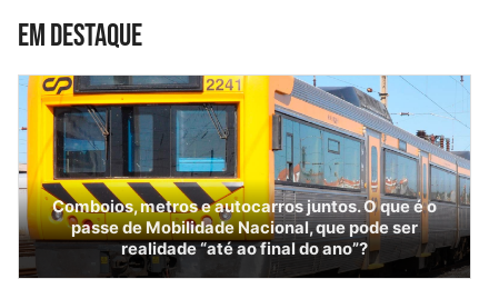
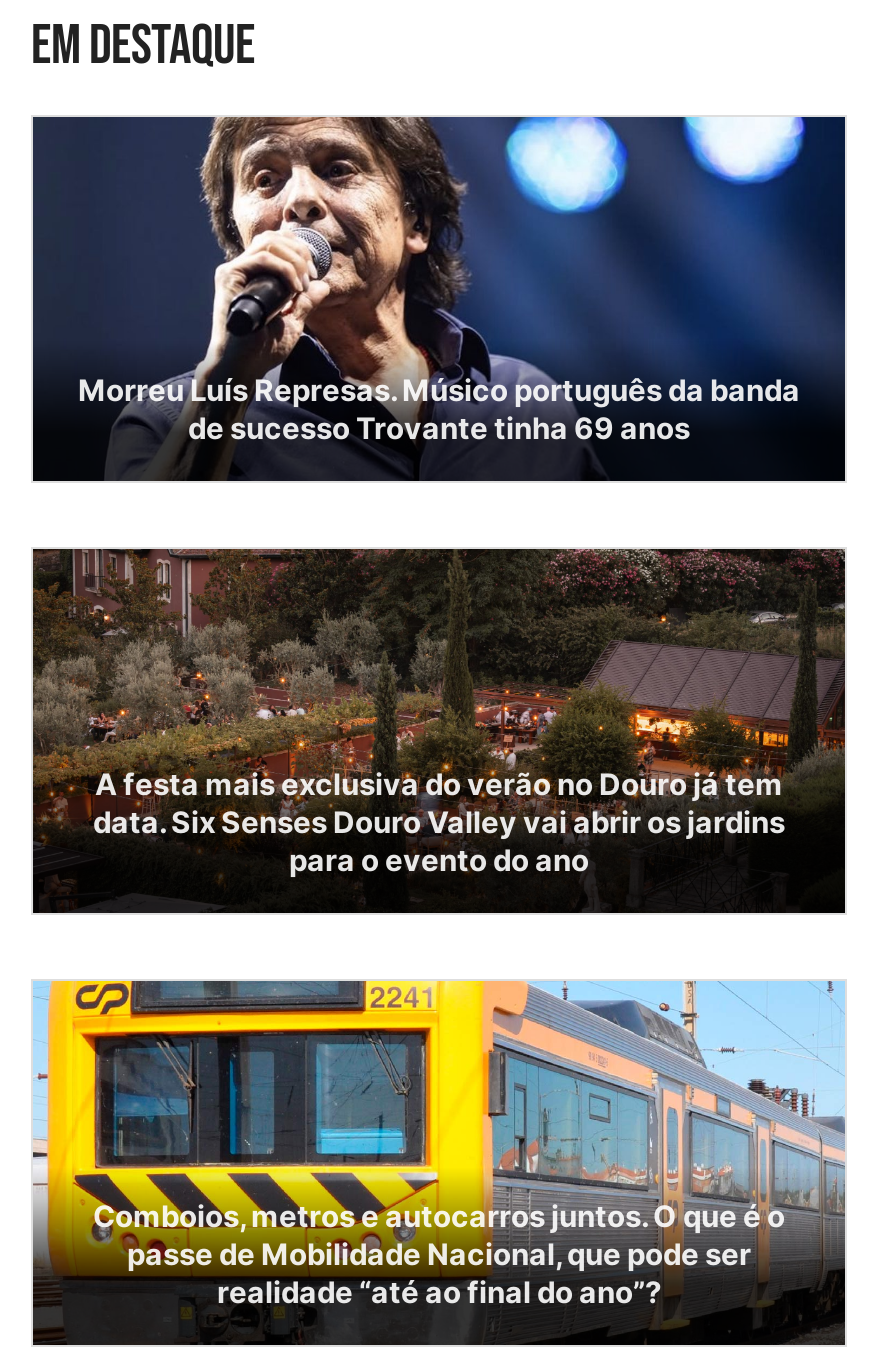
none -> [31,115,847,479] [image] | Morreu Luís Represas. Músico português da banda | de sucesso Trovante tinha 69 anos
none -> [31,547,847,915] [image] | A festa mais exclusiva do verão no Douro já tem | data. Six Senses Douro Valley vai abrir os jardins | para o evento do ano

